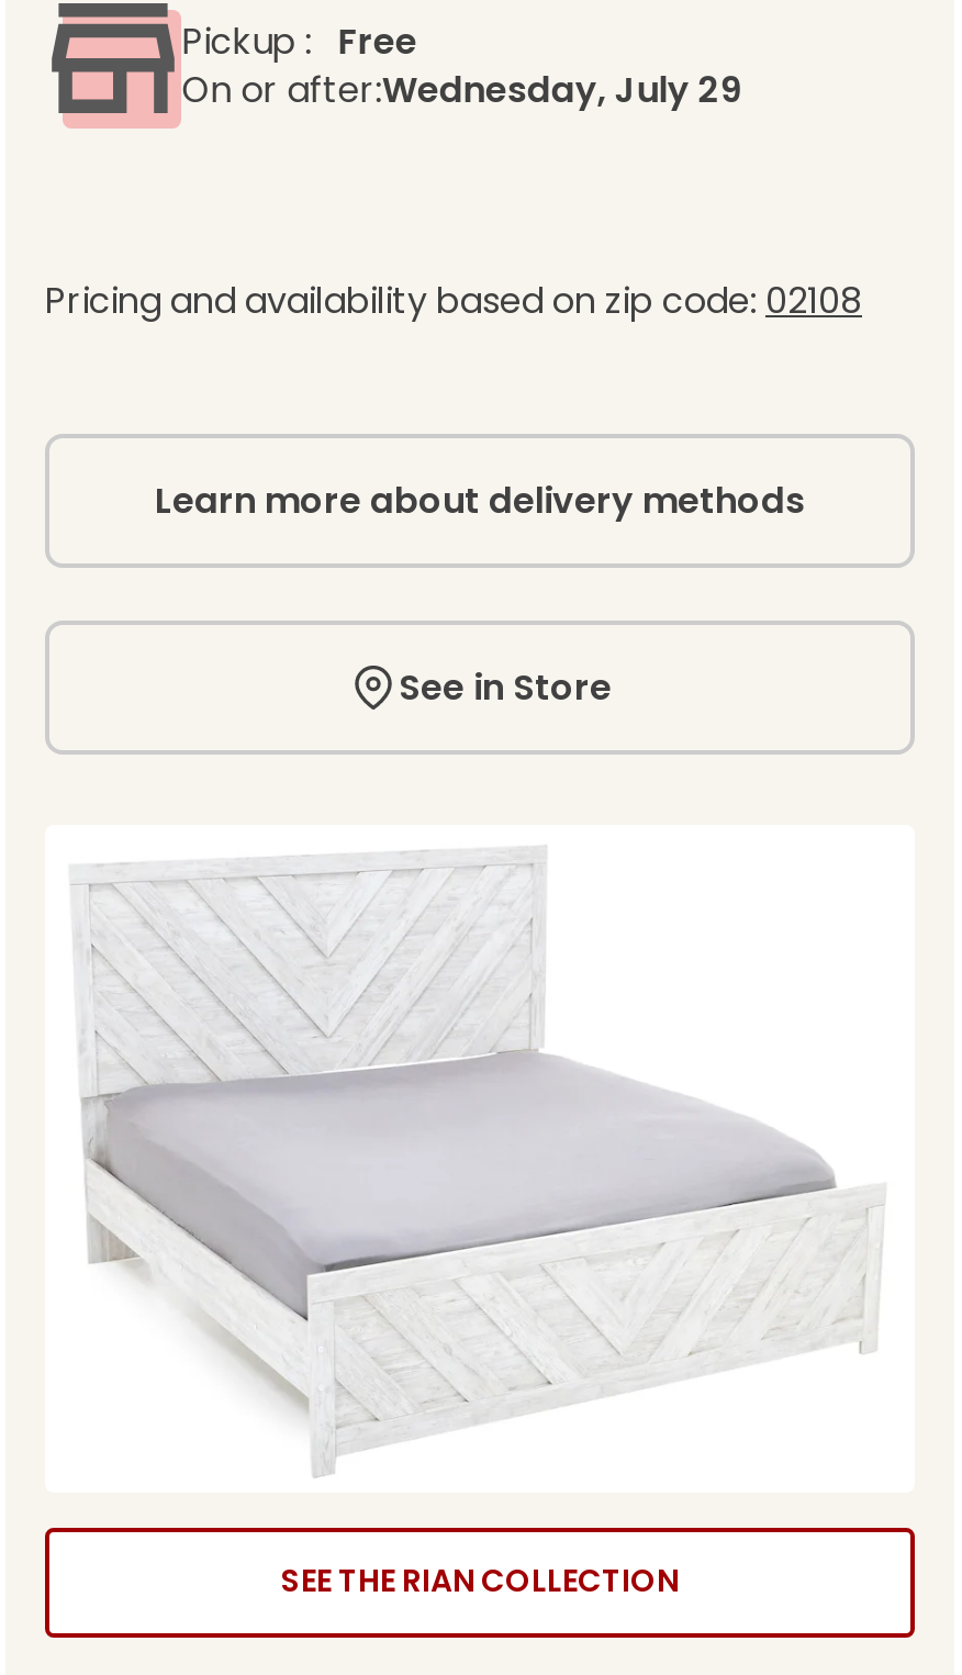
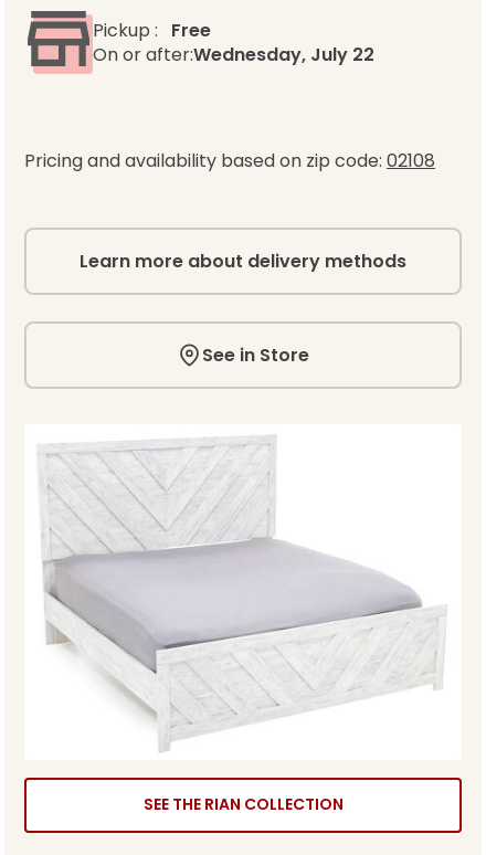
[182,65,742,116] On or after:Wednesday, July 29 -> [93,42,375,68] On or after:Wednesday, July 22

